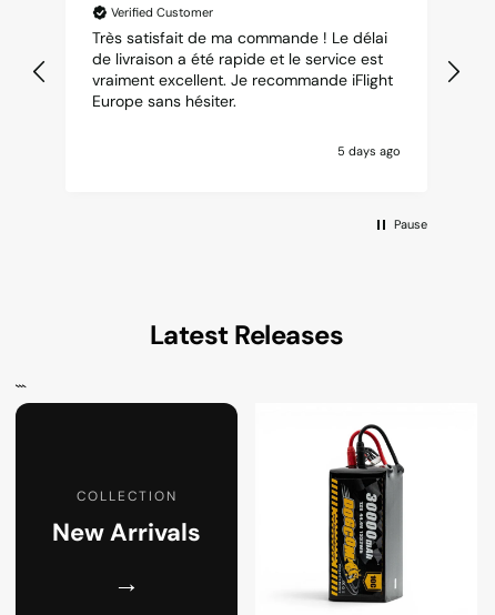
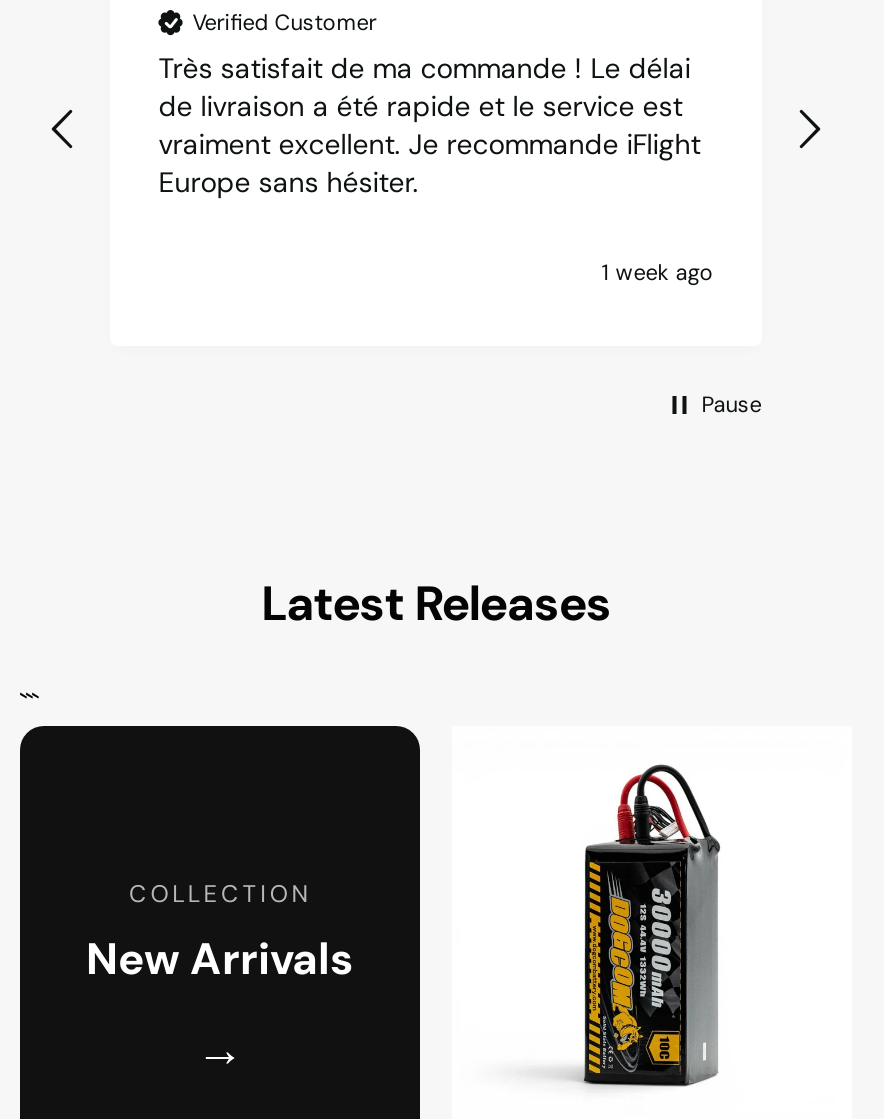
[337,143,400,159] 5 days ago -> [602,258,714,286] 1 week ago

